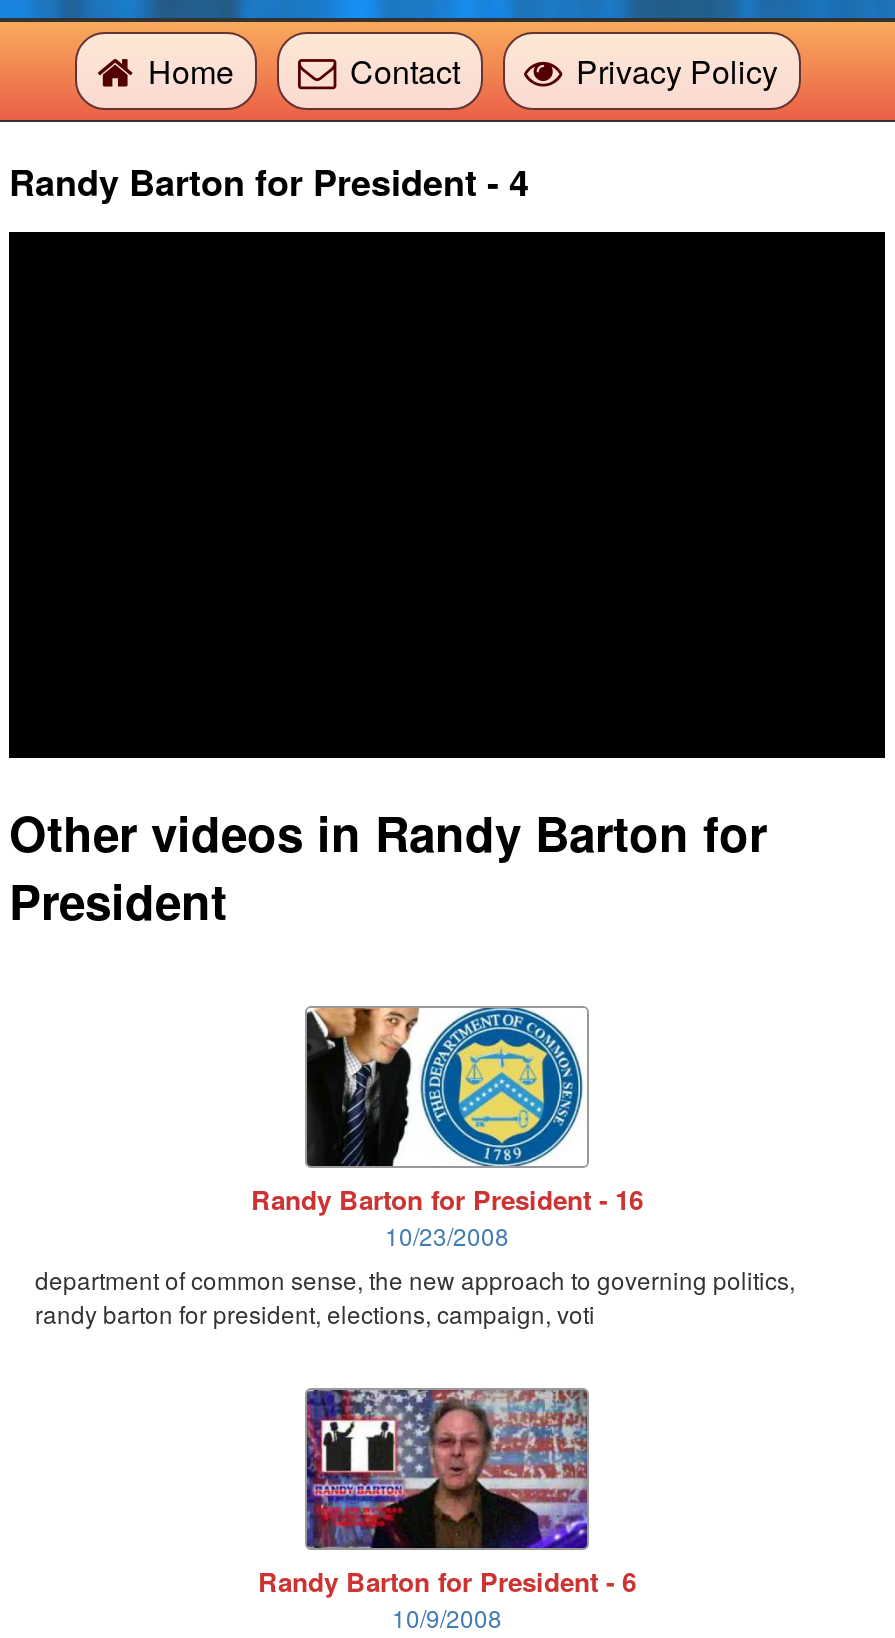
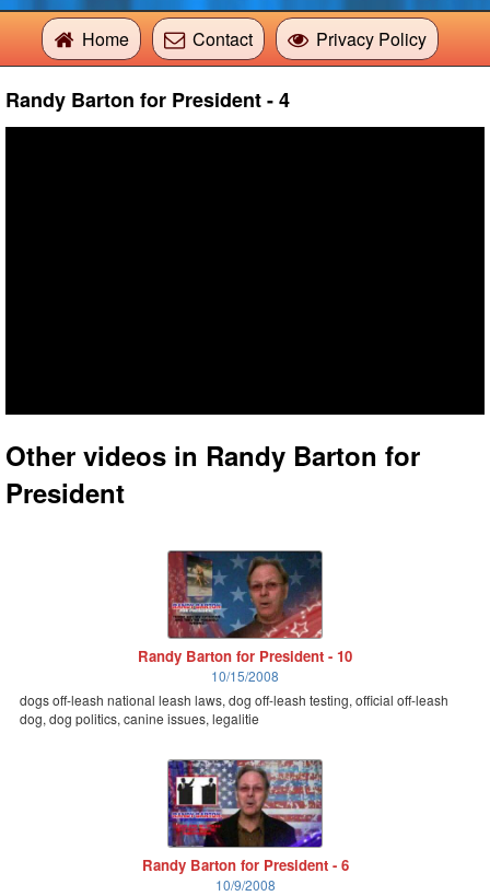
[35,1006,795,1330] [image] | Randy Barton for President - 16 | 10/23/2008 | department of common sense, the new approach to governing politics, | randy barton for president, elections, campaign, voti -> [20,550,448,727] [image] | Randy Barton for President - 10 | 10/15/2008 | dogs off-leash national leash laws, dog off-leash testing, official off-leash | dog, dog politics, canine issues, legalitie

